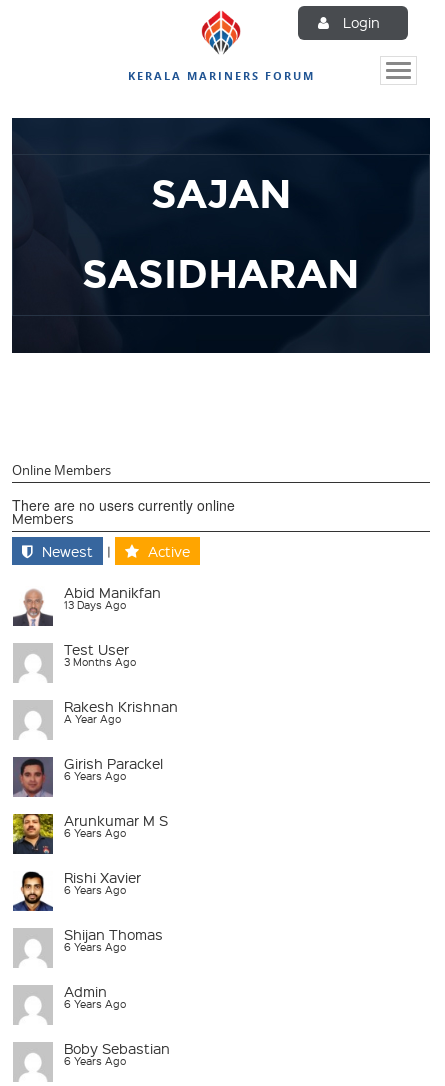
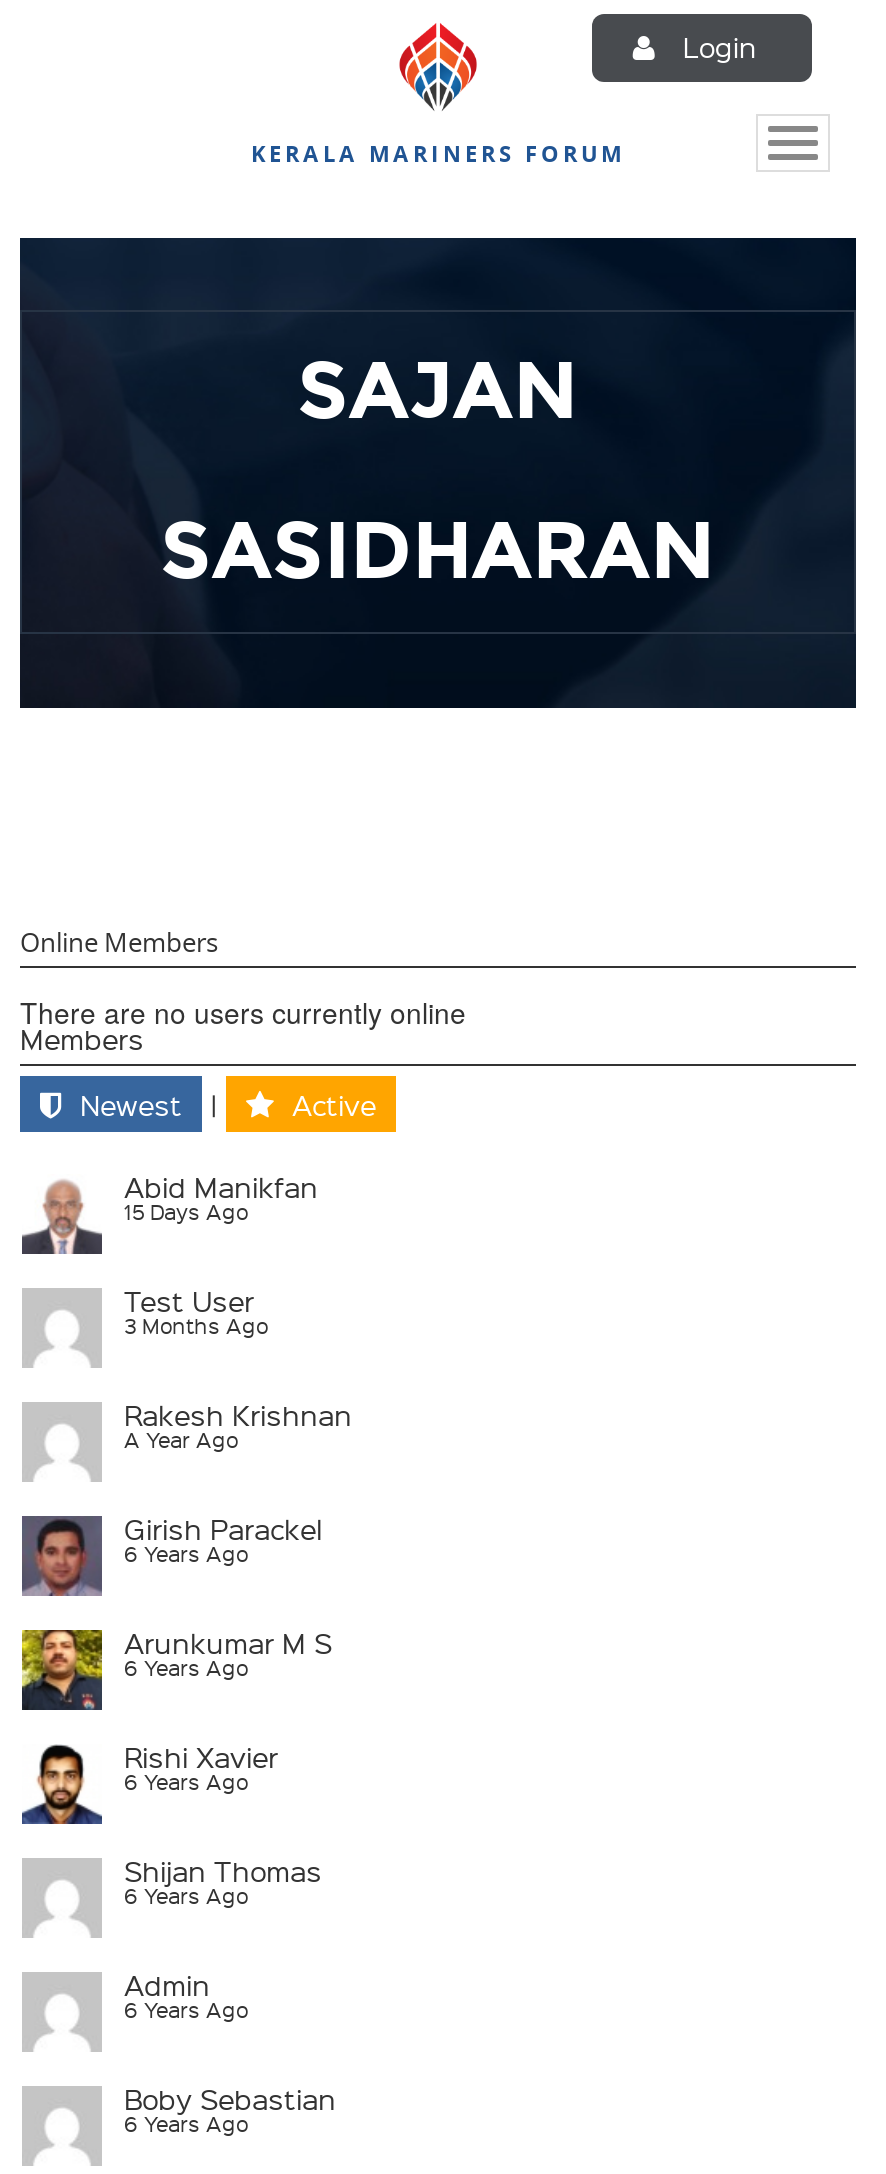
[64,598,126,612] 13 Days Ago -> [124,1197,248,1225] 15 Days Ago

